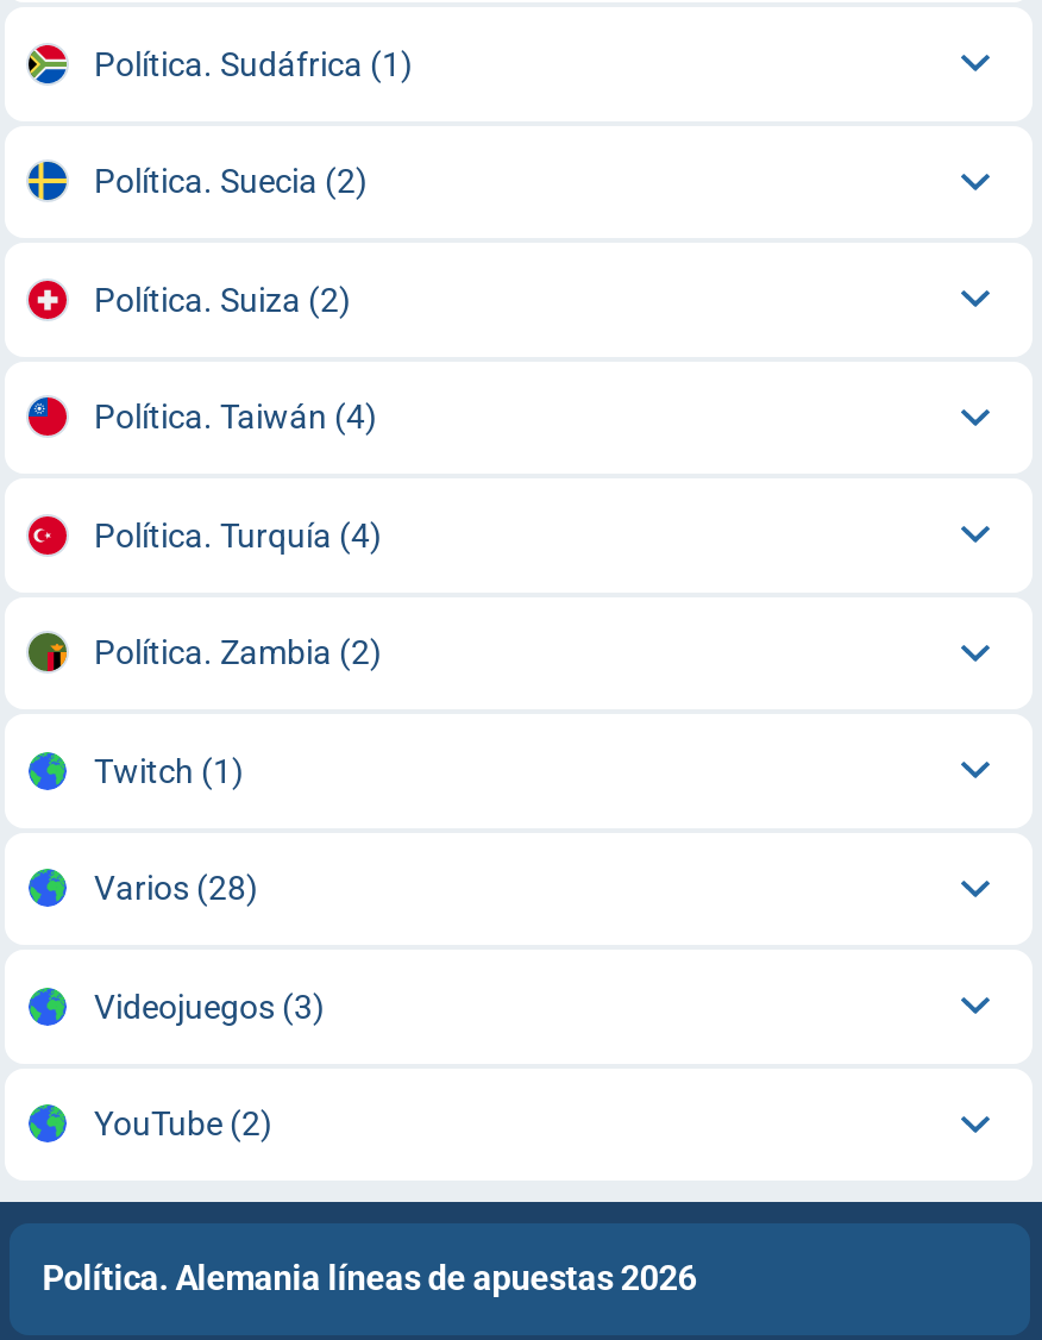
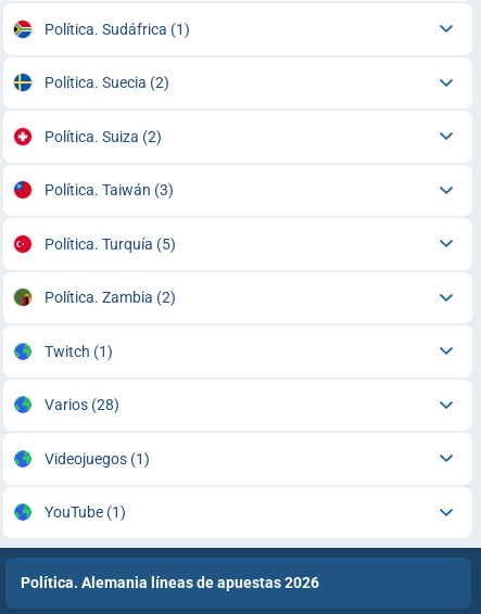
[94,398,377,436] Política. Taiwán (4) -> [44,181,173,199] Política. Taiwán (3)
[94,516,382,554] Política. Turquía (4) -> [44,235,175,253] Política. Turquía (5)
[94,987,325,1025] Videojuegos (3) -> [44,450,149,467] Videojuegos (1)
[94,1105,272,1143] YouTube (2) -> [44,504,125,521] YouTube (1)

